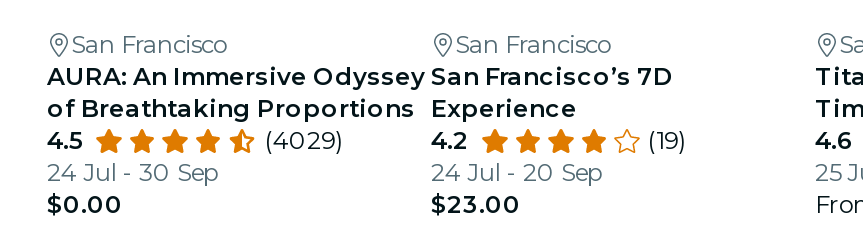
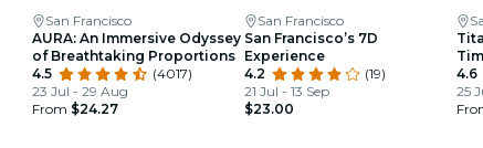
[47,125,343,219] (4029) | 24 Jul - 30 Sep | $0.00 -> [32,65,192,117] (4017) | 23 Jul - 29 Aug | From $24.27
[431,157,603,187] 24 Jul - 20 Sep -> [244,83,329,99] 21 Jul - 13 Sep

